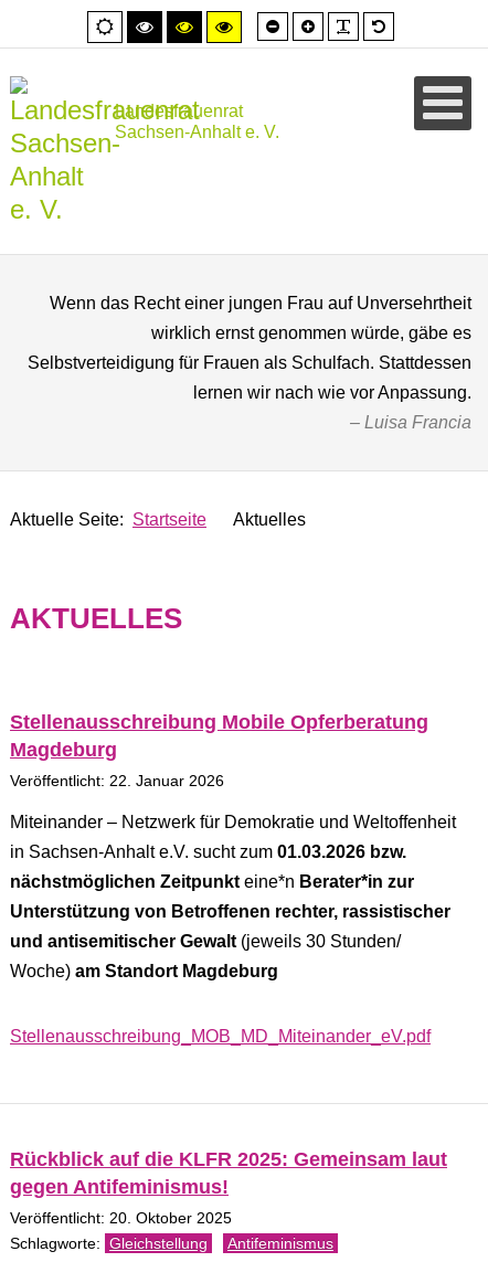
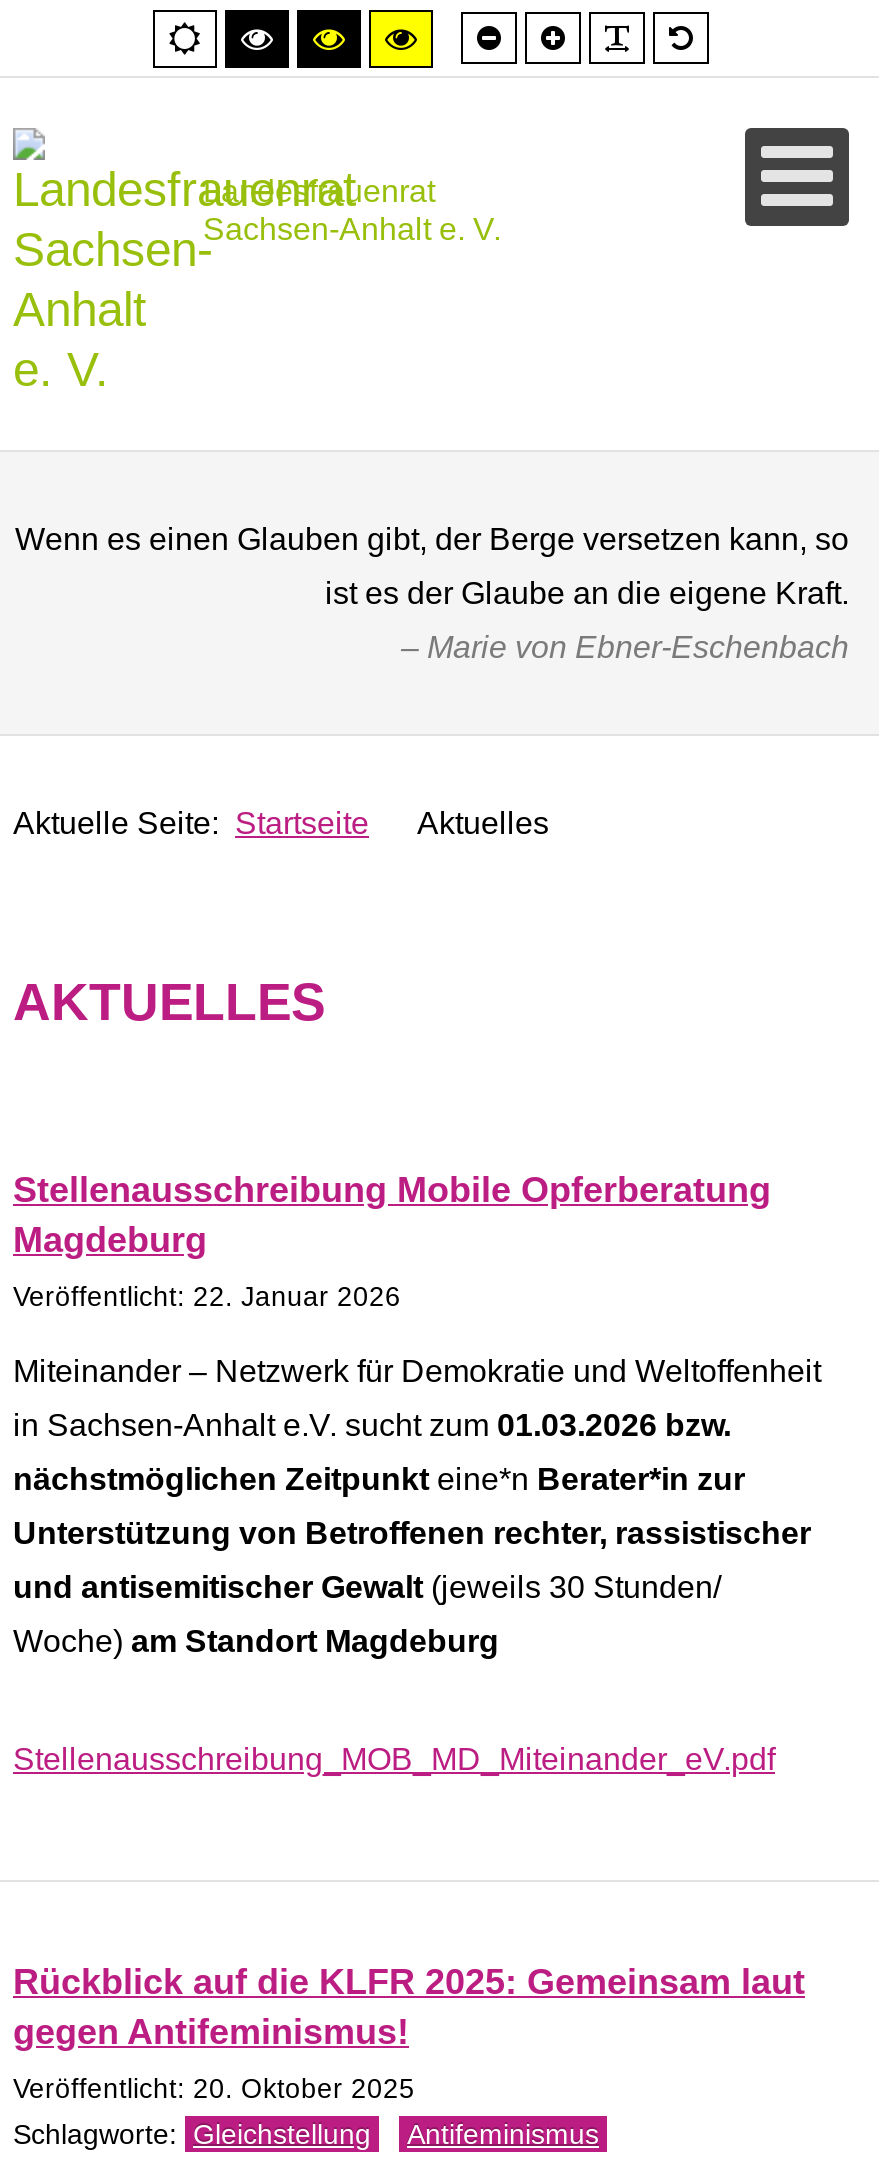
[28,294,471,432] Wenn das Recht einer jungen Frau auf Unversehrtheit | wirklich ernst genommen würde, gäbe es | Selbstverteidigung für Frauen als Schulfach. Stattdessen | lernen wir nach wie vor Anpassung. | Luisa Francia -> [15,522,849,664] Wenn es einen Glauben gibt, der Berge versetzen kann, so | ist es der Glaube an die eigene Kraft. | Marie von Ebner-Eschenbach

